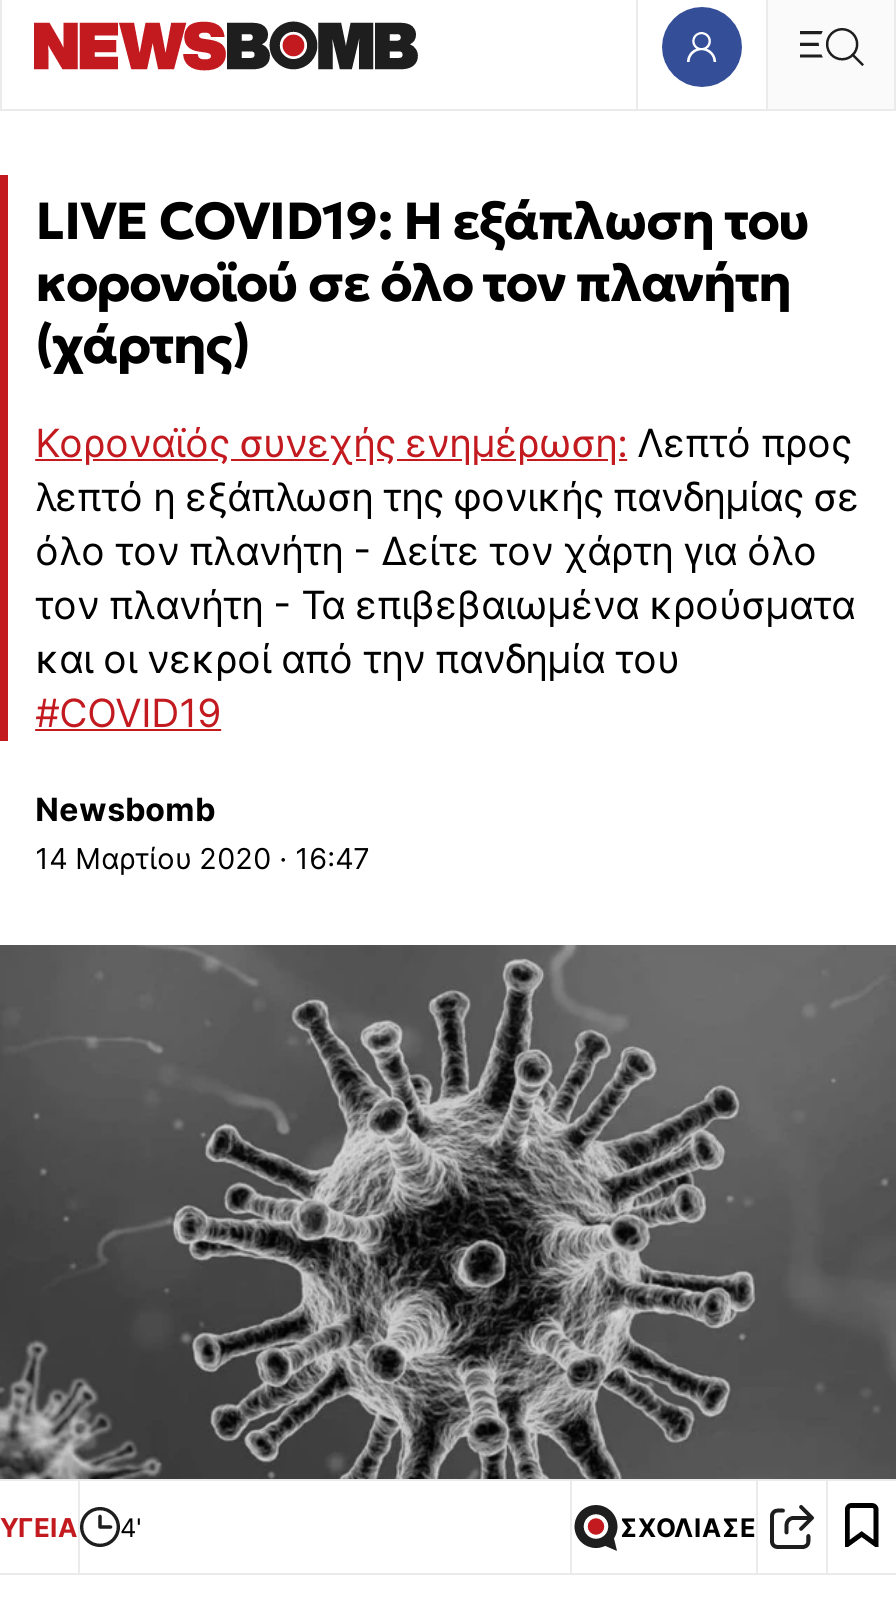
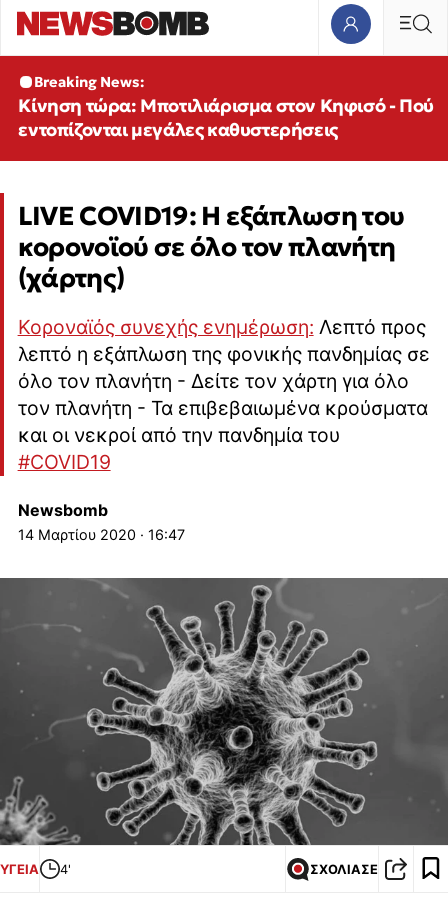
none -> [18,73,434,141] Breaking News: | Κίνηση τώρα: Μποτιλιάρισμα στον Κηφισό - Πού | εντοπίζονται μεγάλες καθυστερήσεις

